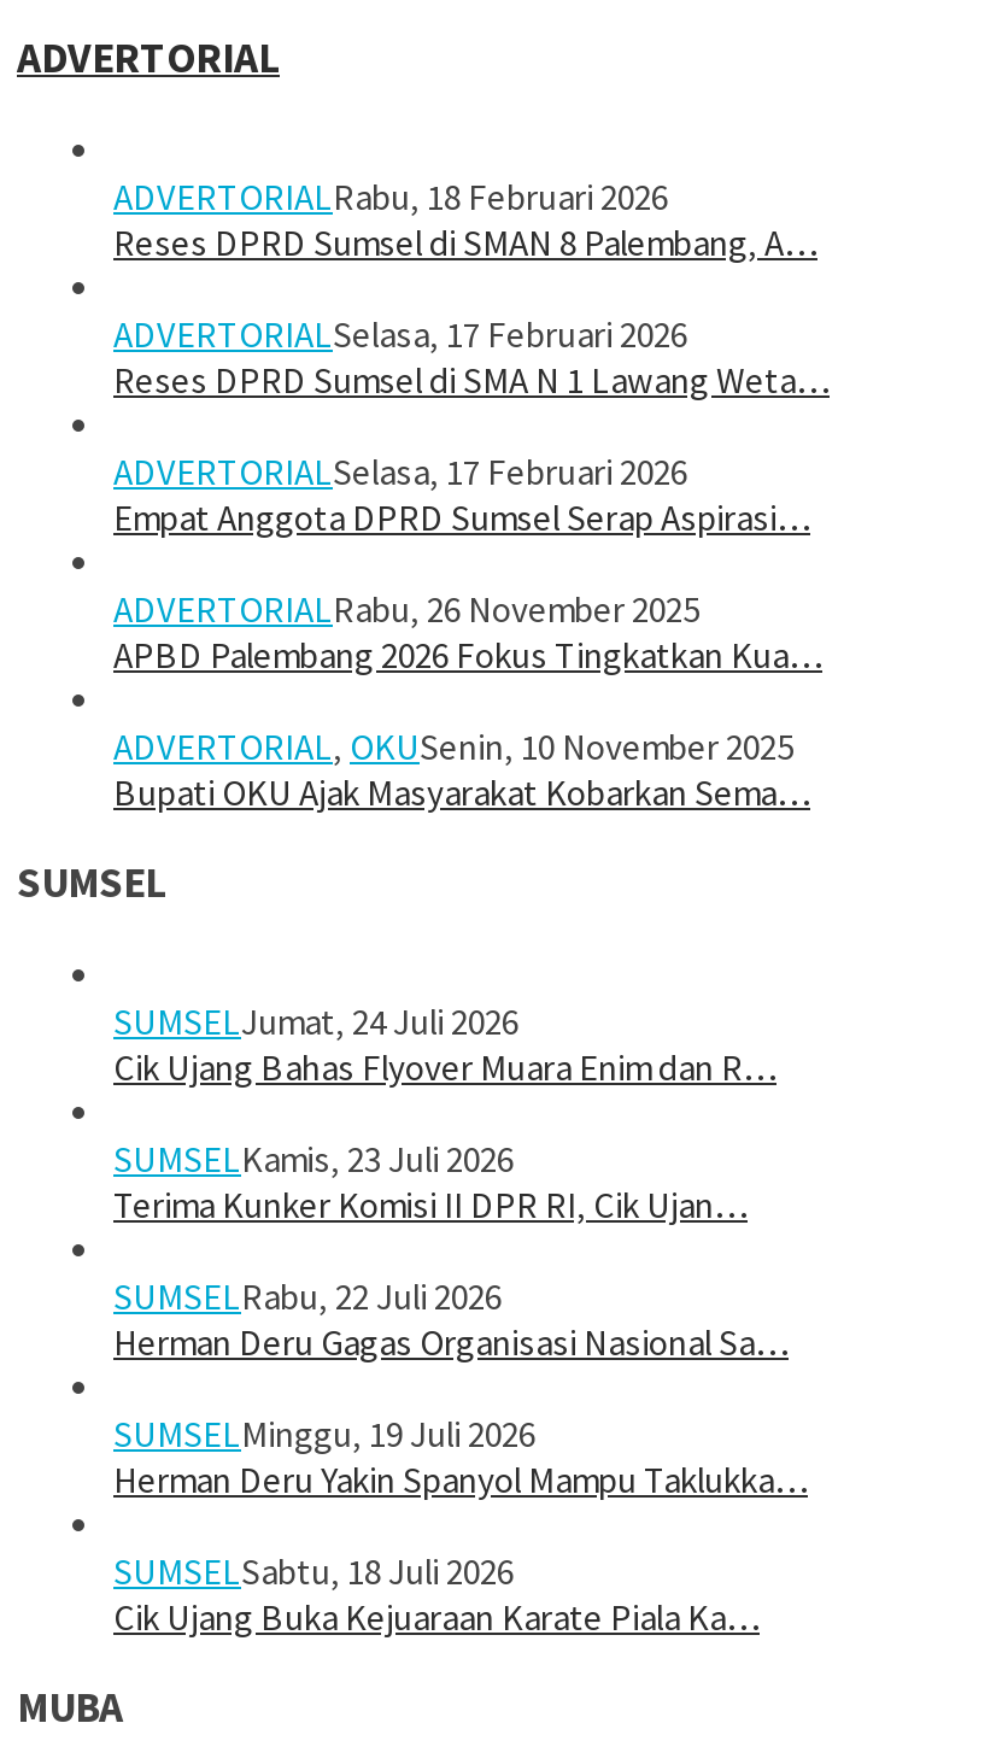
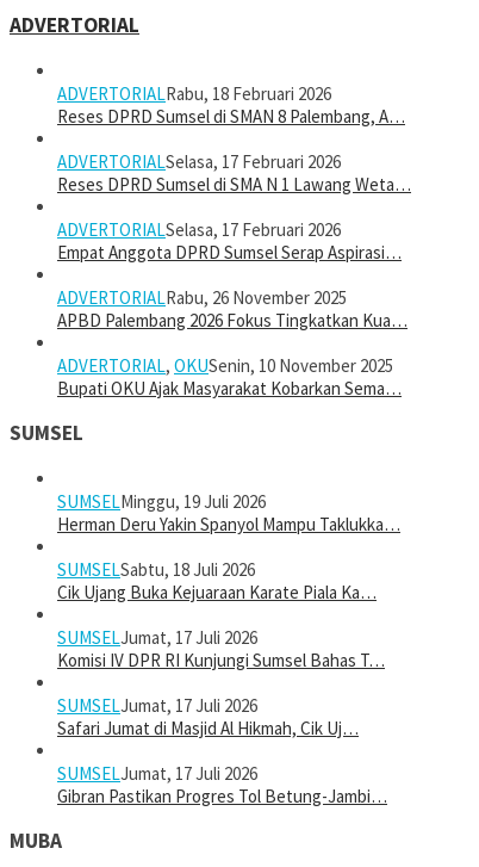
[113,997,789,1364] SUMSELJumat, 24 Juli 2026 | Cik Ujang Bahas Flyover Muara Enim dan R… | SUMSELKamis, 23 Juli 2026 | Terima Kunker Komisi II DPR RI, Cik Ujan… | SUMSELRabu, 22 Juli 2026 | Herman Deru Gagas Organisasi Nasional Sa… -> none
moved [113,1410,808,1639] -> [57,490,400,603]: SUMSELMinggu, 19 Juli 2026 | Herman Deru Yakin Spanyol Mampu Taklukka… | SUMSELSabtu, 18 Juli 2026 | Cik Ujang Buka Kejuaraan Karate Piala Ka…
none -> [57,626,387,807] SUMSEL Jumat, 17 Juli 2026 | Komisi IV DPR RI Kunjungi Sumsel Bahas T… | SUMSEL Jumat, 17 Juli 2026 | Safari Jumat di Masjid Al Hikmah, Cik Uj… | SUMSEL Jumat, 17 Juli 2026 | Gibran Pastikan Progres Tol Betung-Jambi…

